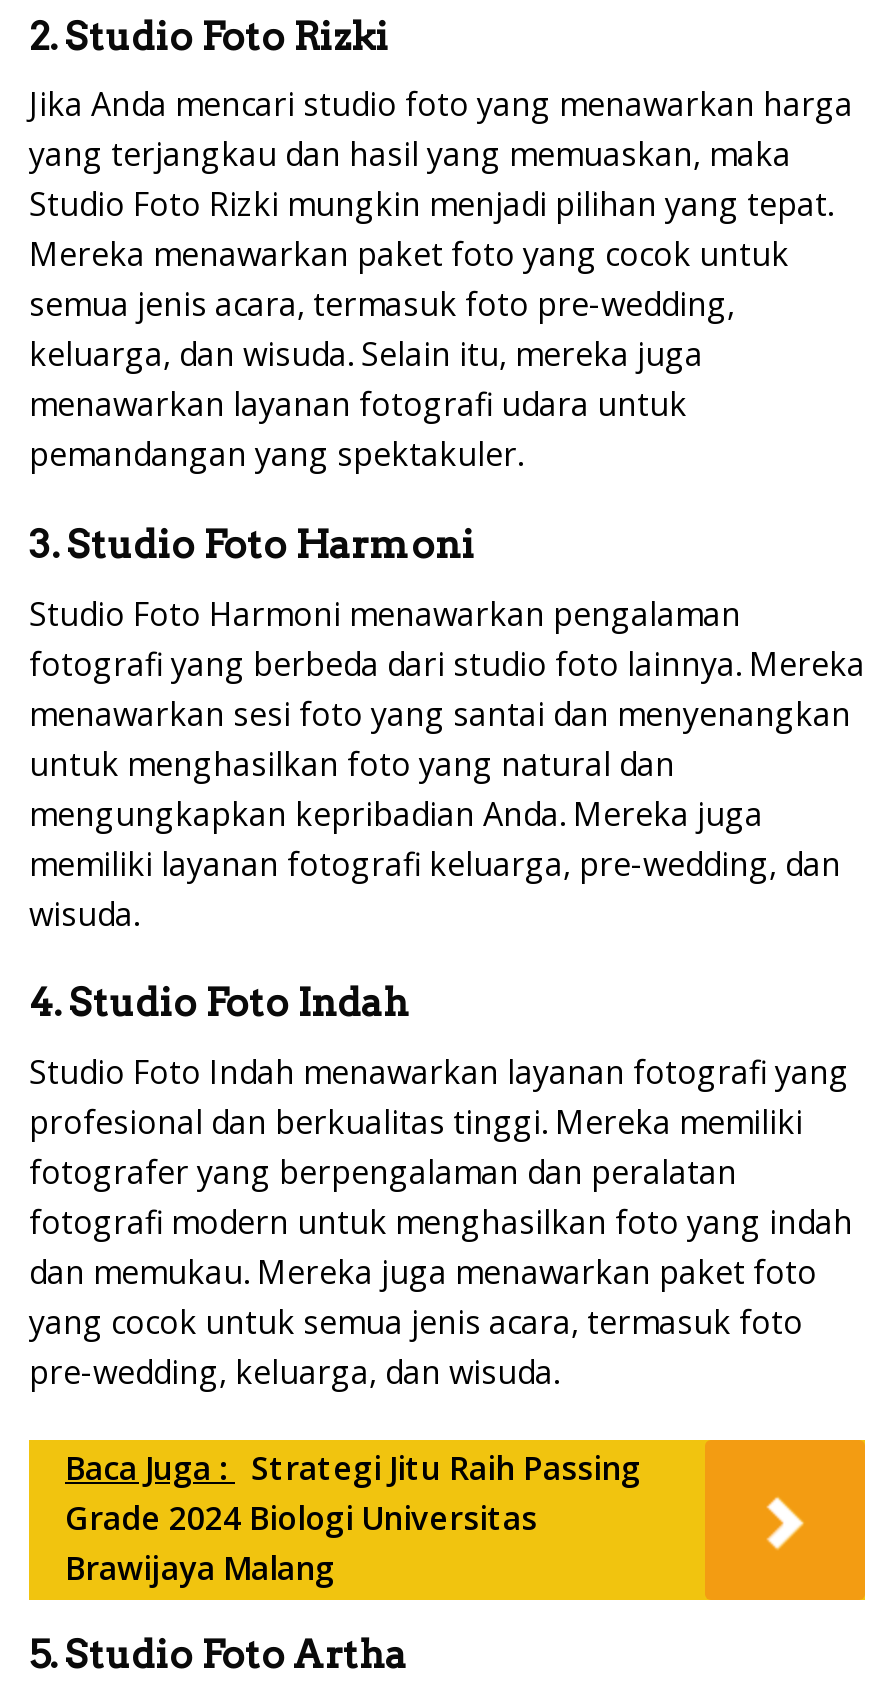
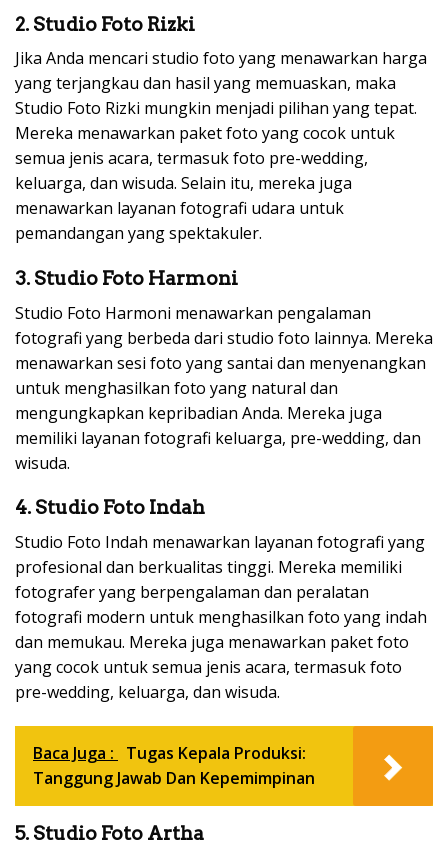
[65,1446,641,1590] Baca Juga : Strategi Jitu Raih Passing | Grade 2024 Biologi Universitas | Brawijaya Malang -> [33,742,315,789] Baca Juga : Tugas Kepala Produksi: | Tanggung Jawab Dan Kepemimpinan

